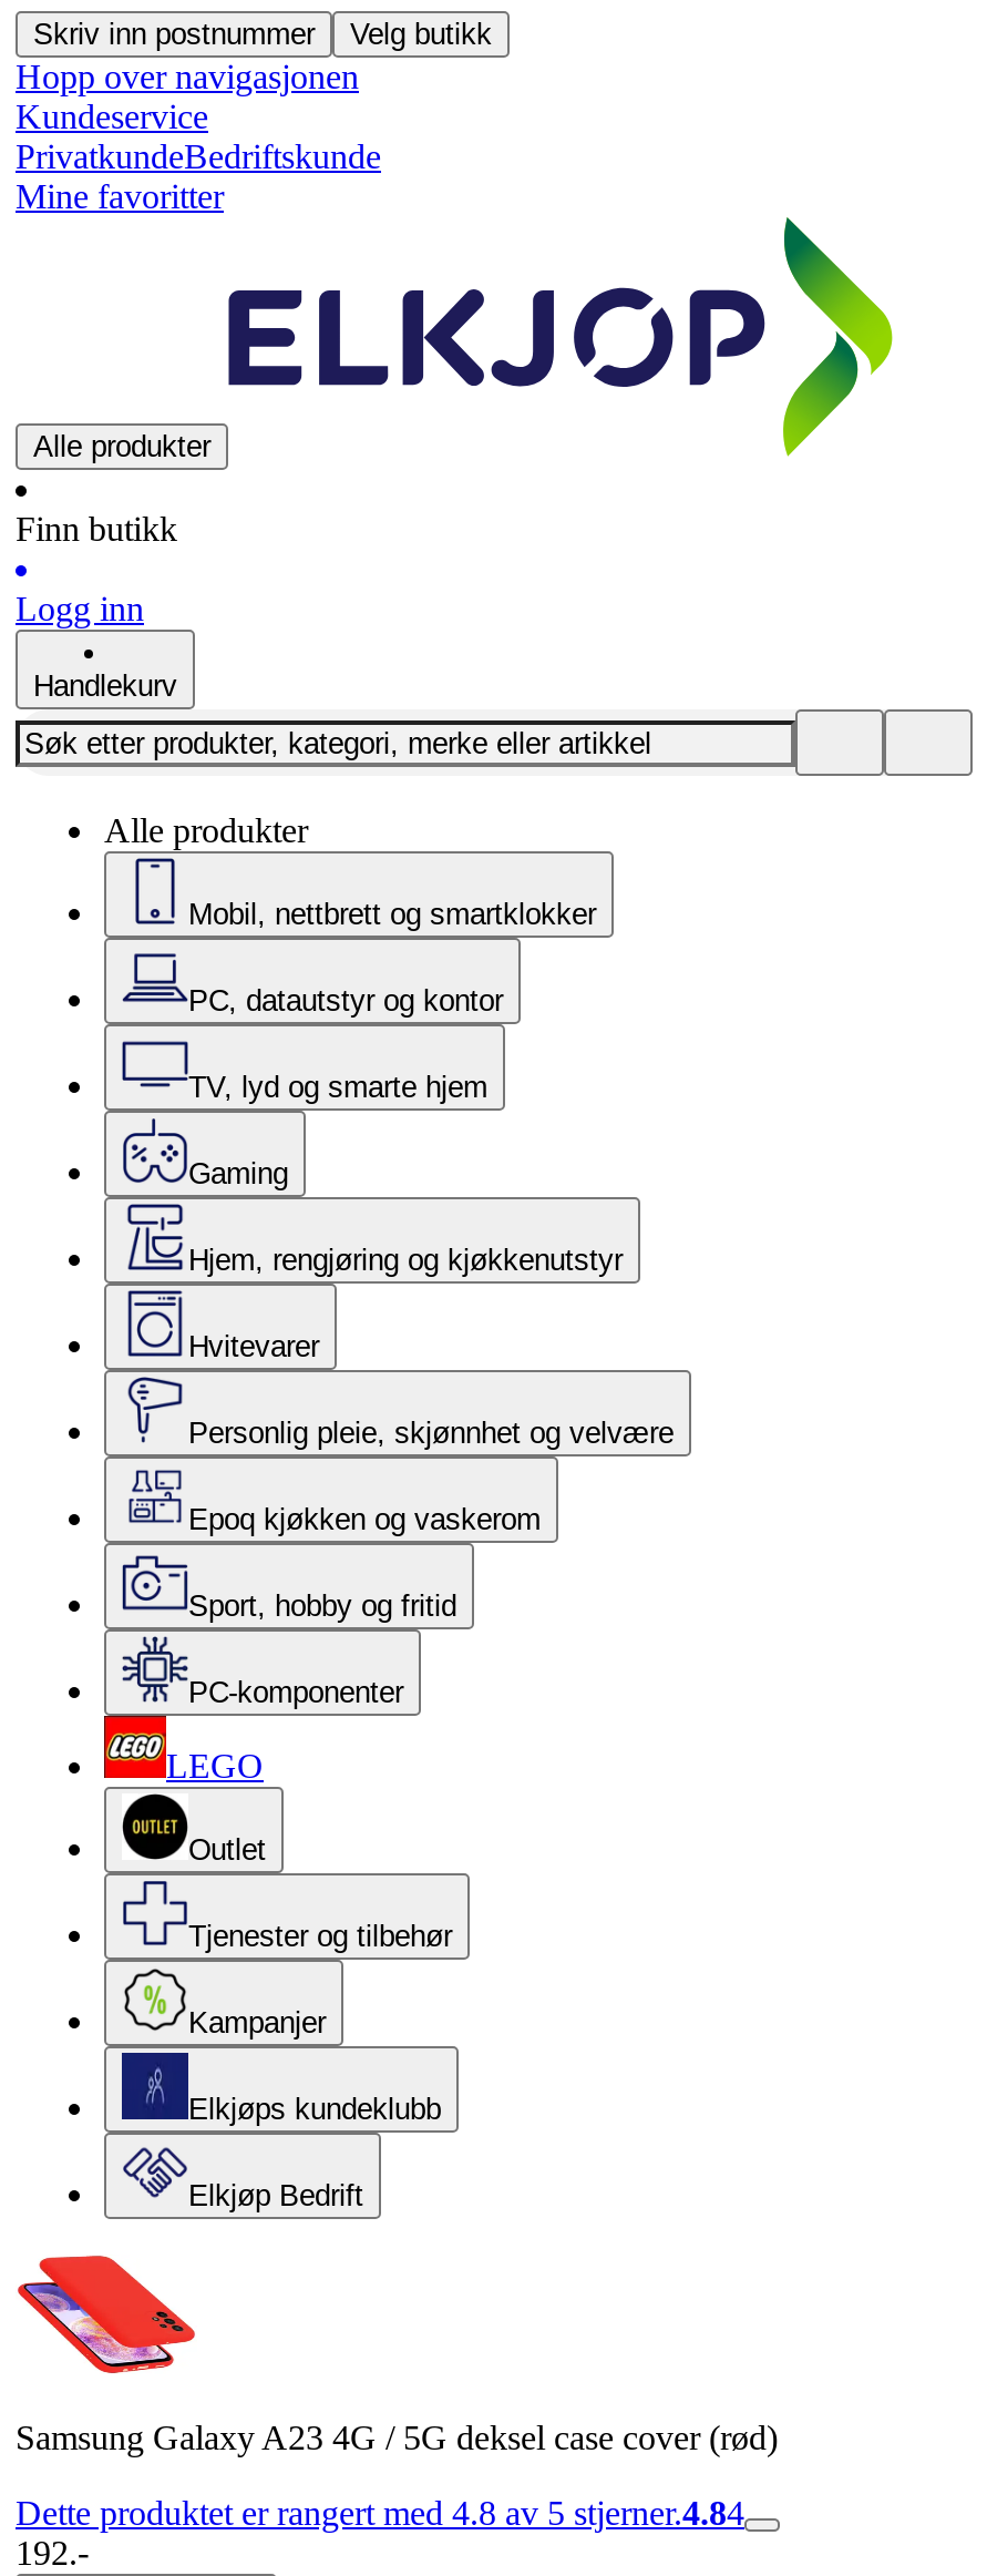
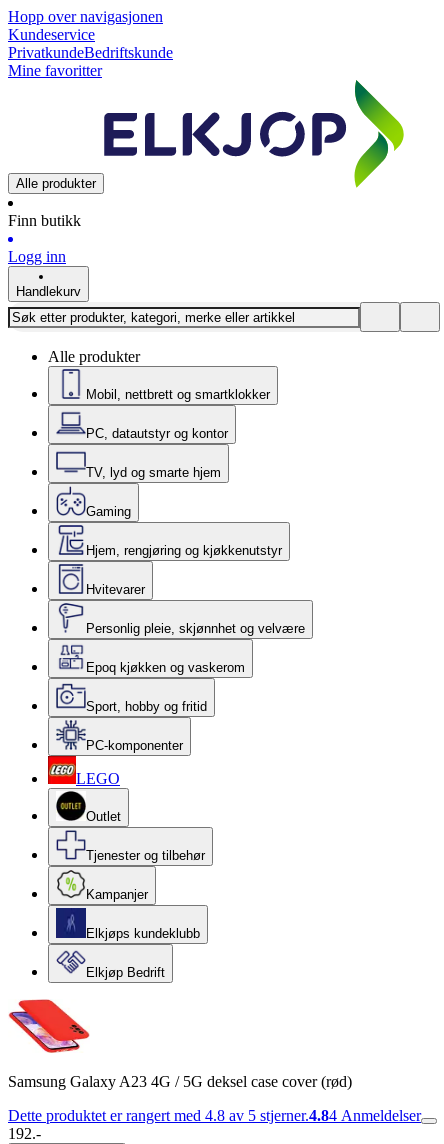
[33,18,492,51] Skriv inn postnummer | Velg butikk -> none
[16,2494,744,2532] Dette produktet er rangert med 4.8 av 5 stjerner.4.84 -> [8,1107,421,1124] Dette produktet er rangert med 4.8 av 5 stjerner.4.84 Anmeldelser

